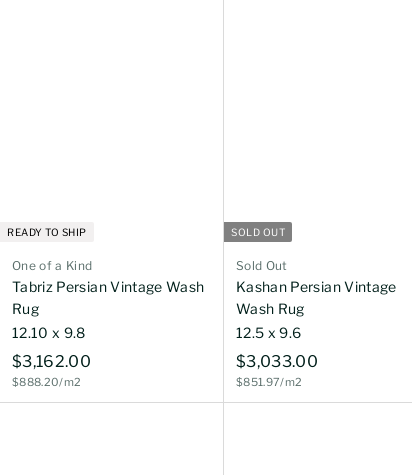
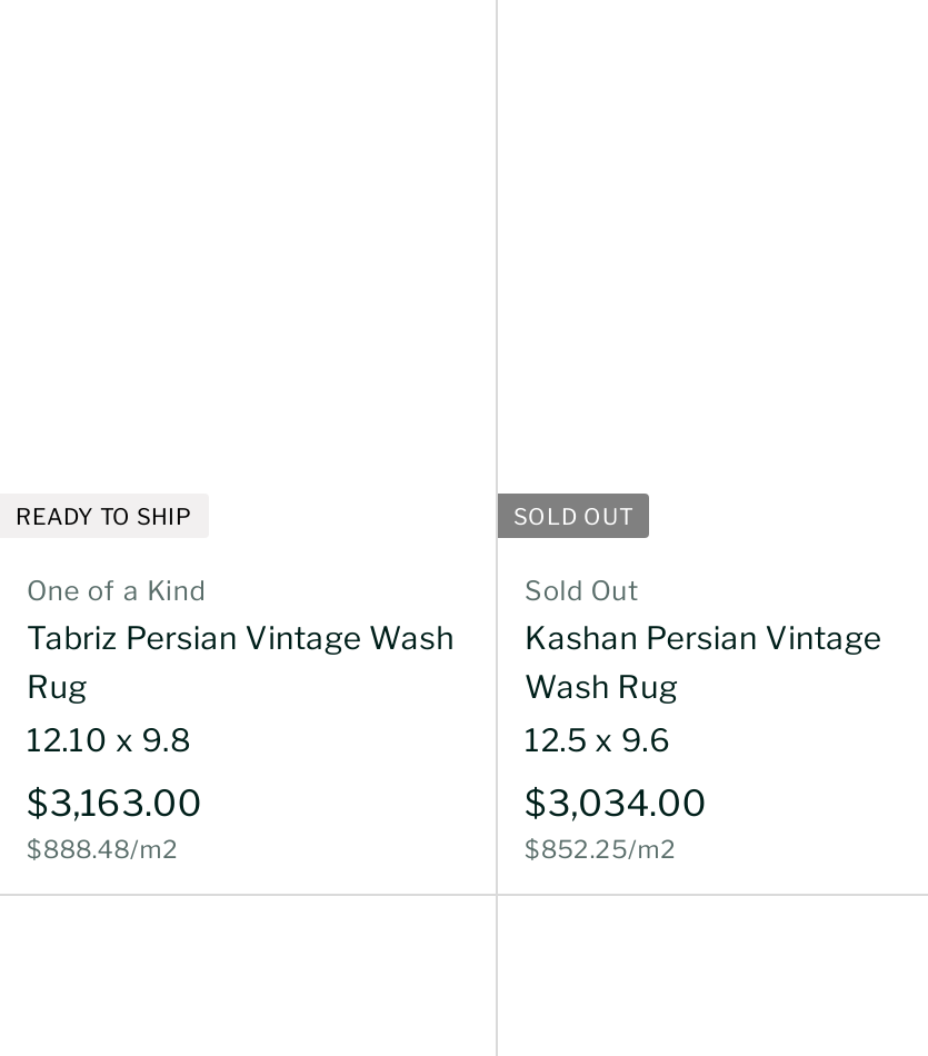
[12,351,100,371] $3,162.00 $ -> [27,781,223,825] $3,163.00 $
[236,351,327,371] $3,033.00 $ -> [525,781,728,825] $3,034.00 $
[12,375,81,389] $888.20/m2 -> [27,834,179,865] $888.48/m2
[236,375,302,389] $851.97/m2 -> [525,834,677,865] $852.25/m2

